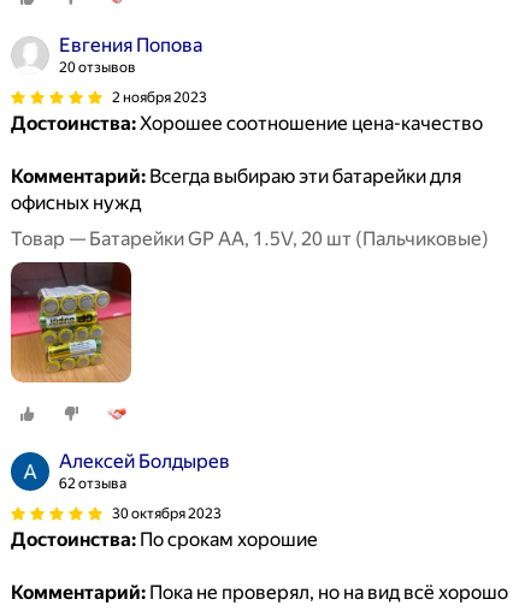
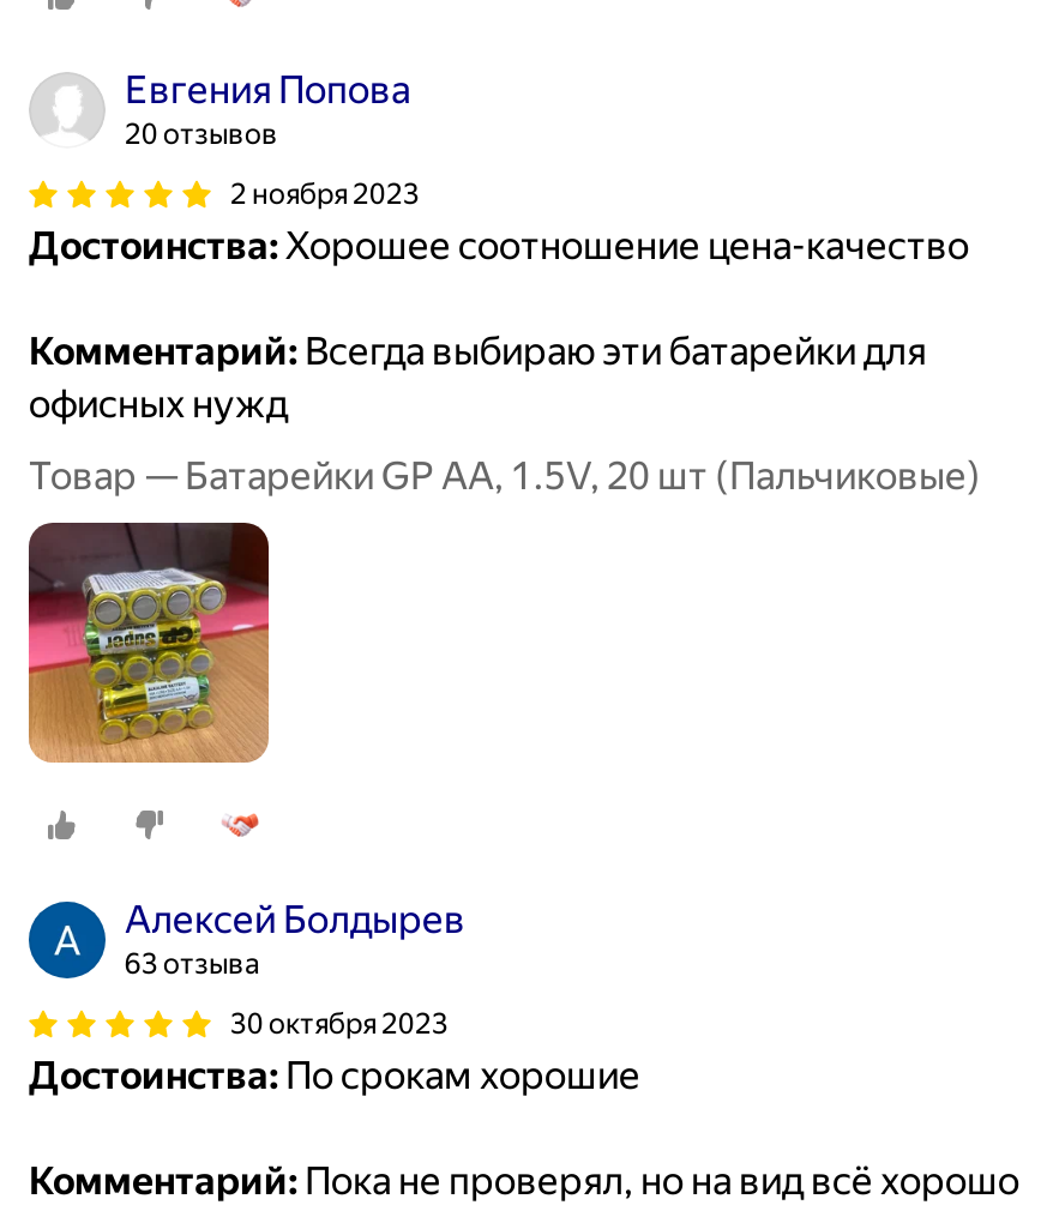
[59,475,126,492] 62 отзыва -> [125,947,259,981] 63 отзыва

